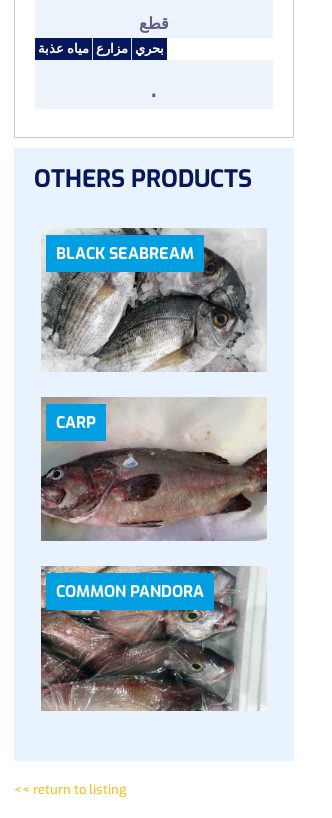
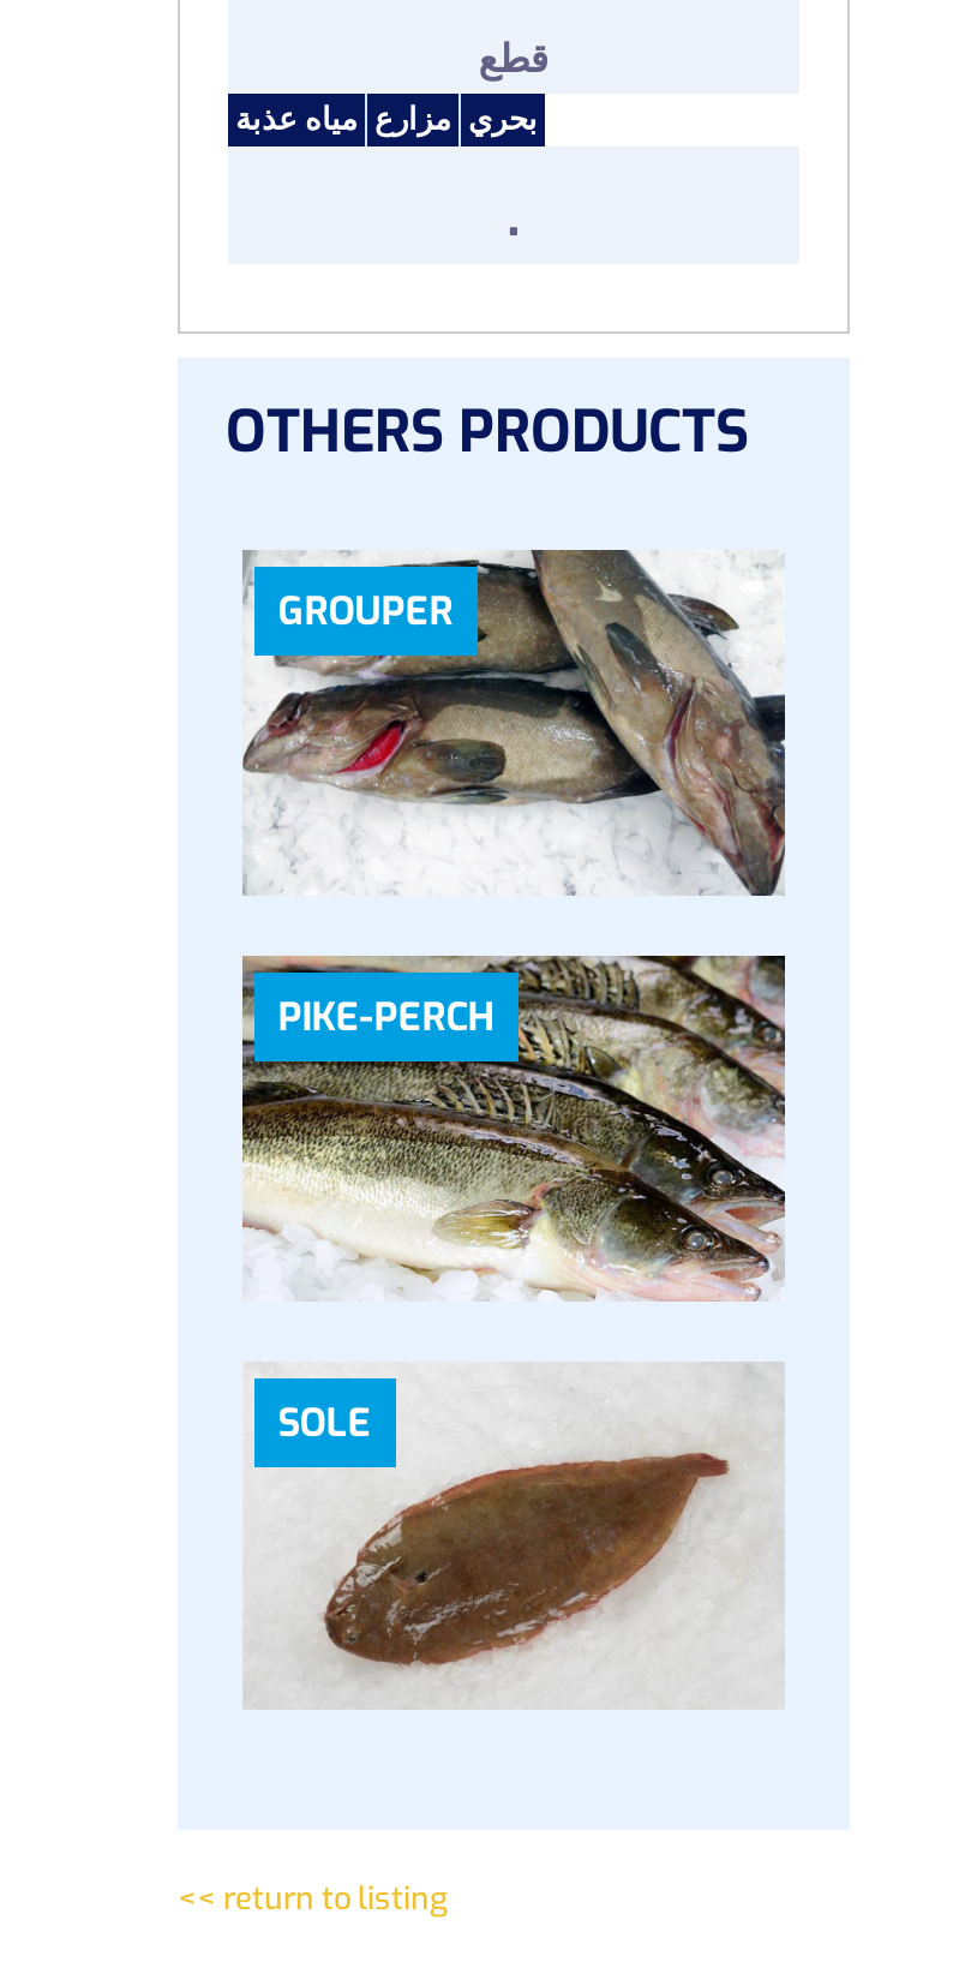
[41,227,267,373] [image] | BLACK SEABREAM -> [242,550,787,896] [image] | GROUPER
[40,397,268,542] [image] | CARP -> [242,953,787,1302] [image] | PIKE-PERCH
[40,565,251,712] [image] | COMMON PANDORA -> [242,1362,747,1710] [image] | SOLE

